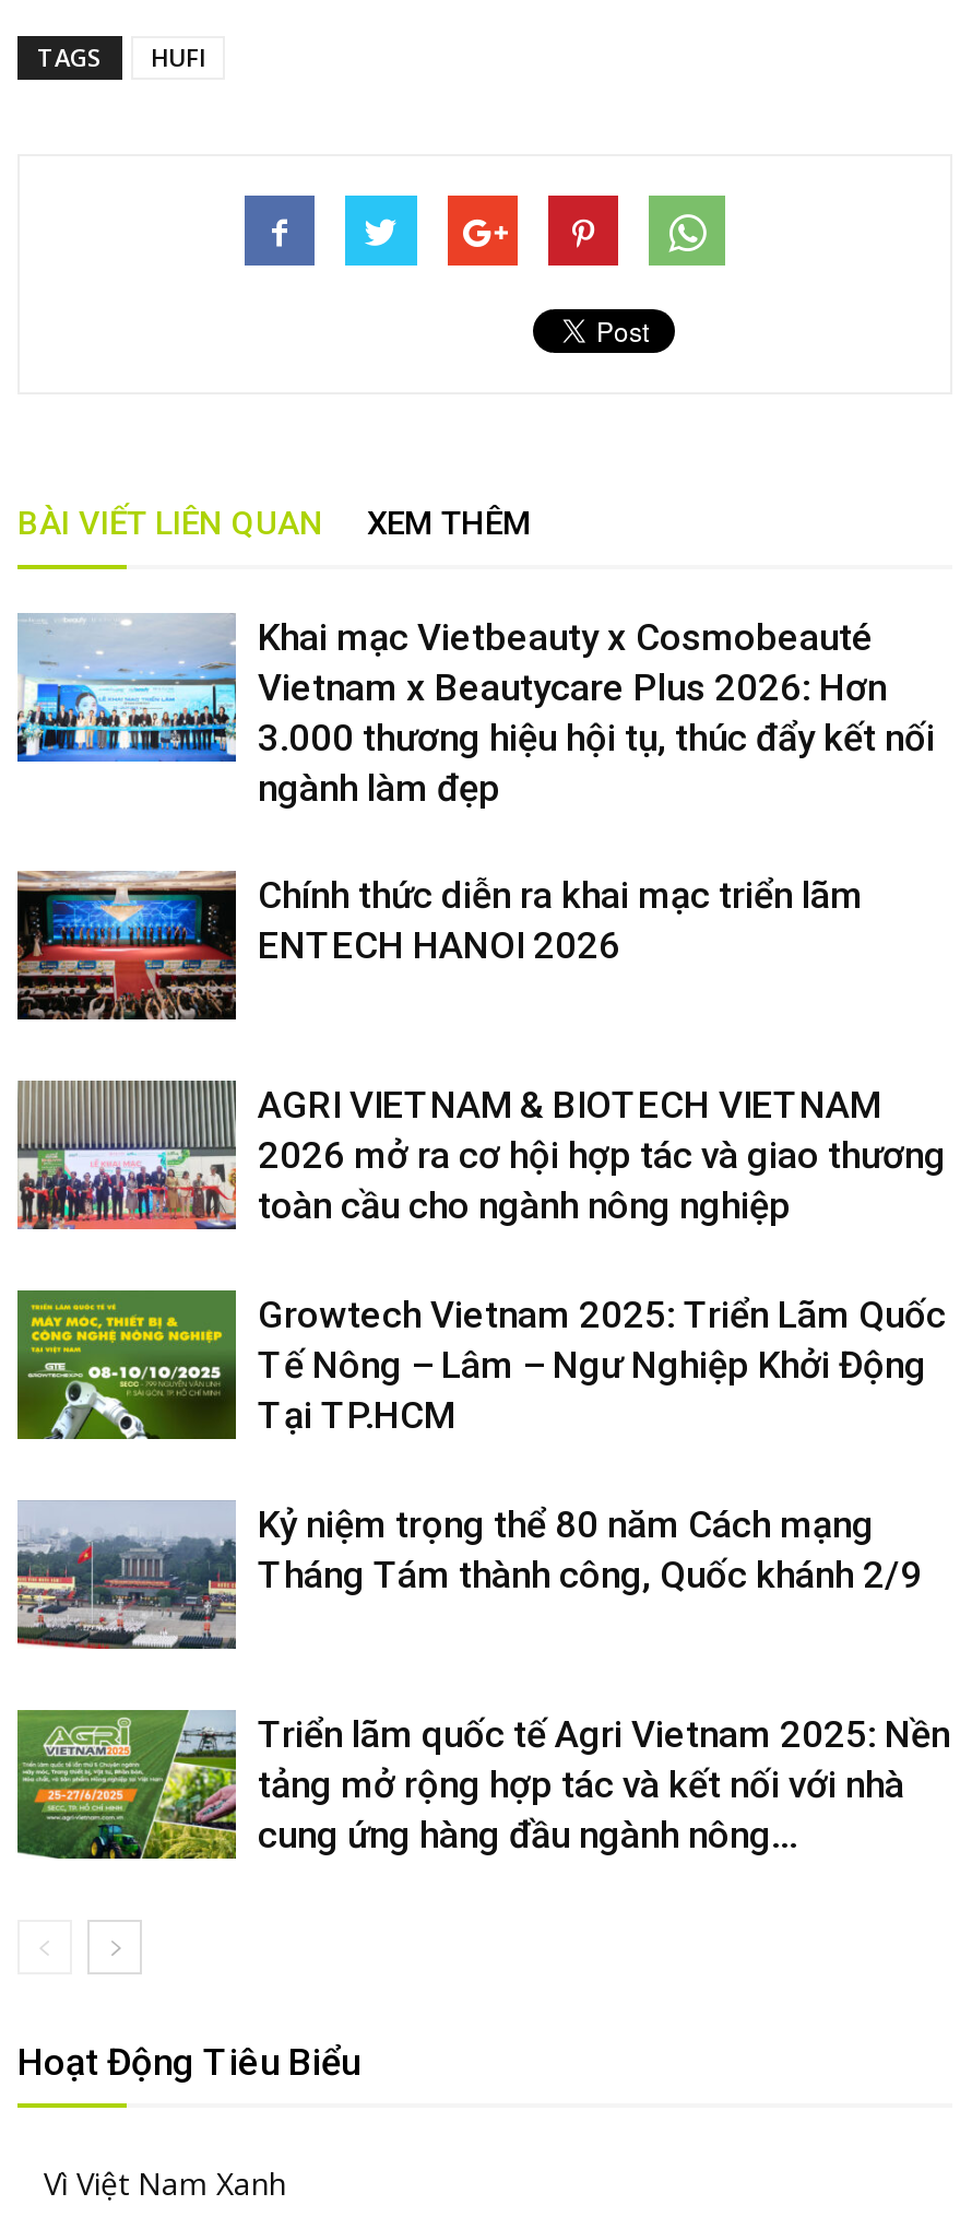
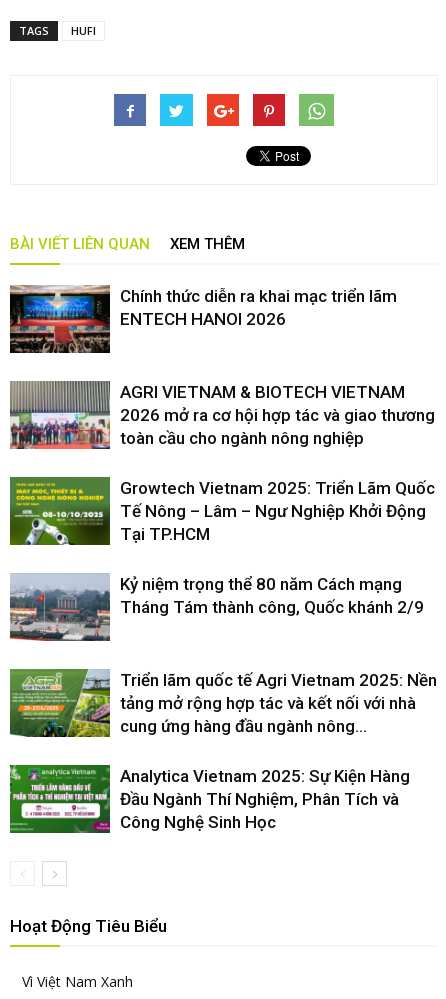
[15,613,935,809] [image] | Khai mạc Vietbeauty x Cosmobeauté | Vietnam x Beautycare Plus 2026: Hơn | 3.000 thương hiệu hội tụ, thúc đẩy kết nối | ngành làm đẹp -> none
moved [13,866,950,1856] -> [8,283,437,736]: [image] | Chính thức diễn ra khai mạc triển lãm | ENTECH HANOI 2026 | ... | tảng mở rộng hợp tác và kết nối với nhà | cung ứng hàng đầu ngành nông...
none -> [10,764,410,834] [image] | Analytica Vietnam 2025: Sự Kiện Hàng | Đầu Ngành Thí Nghiệm, Phân Tích và | Công Nghệ Sinh Học

